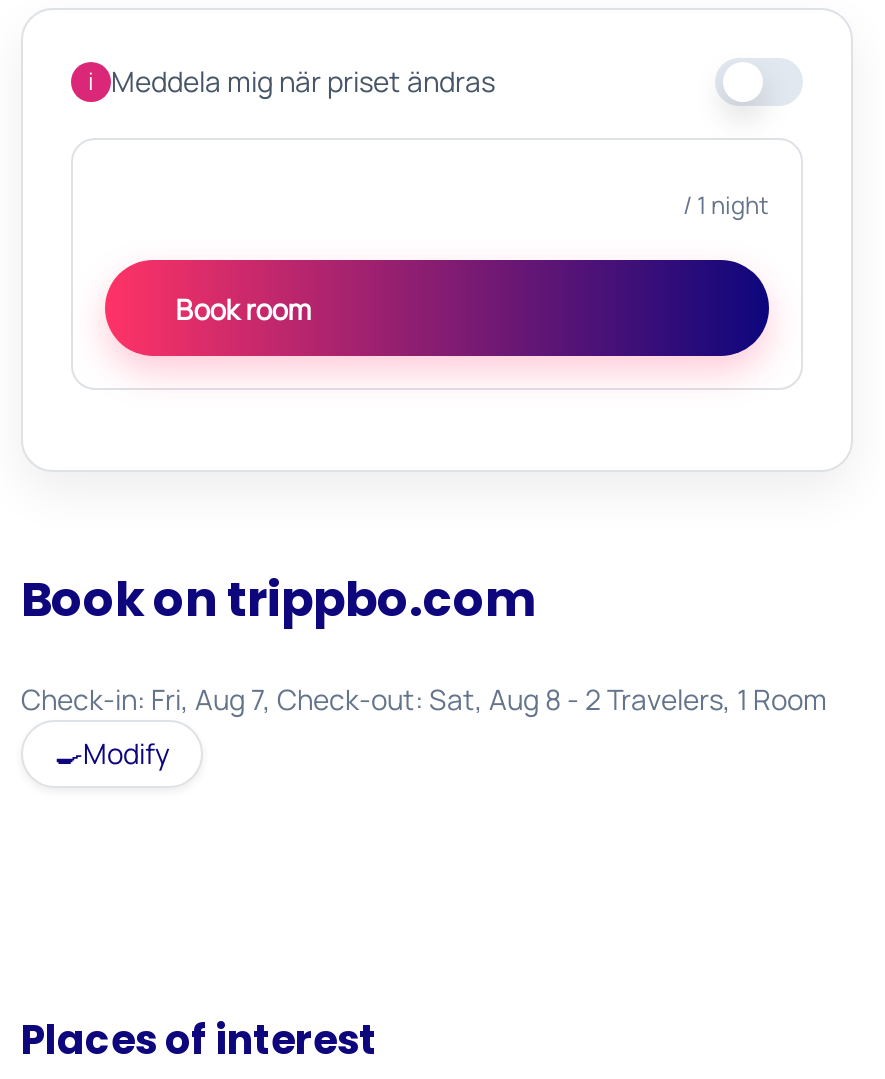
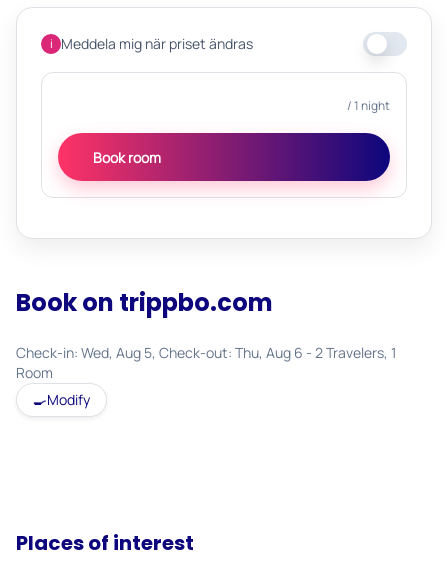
[21,680,827,718] Check-in: Fri, Aug 7, Check-out: Sat, Aug 8 - 2 Travelers, 1 Room -> [16,343,396,382] Check-in: Wed, Aug 5, Check-out: Thu, Aug 6 - 2 Travelers, 1 | Room

